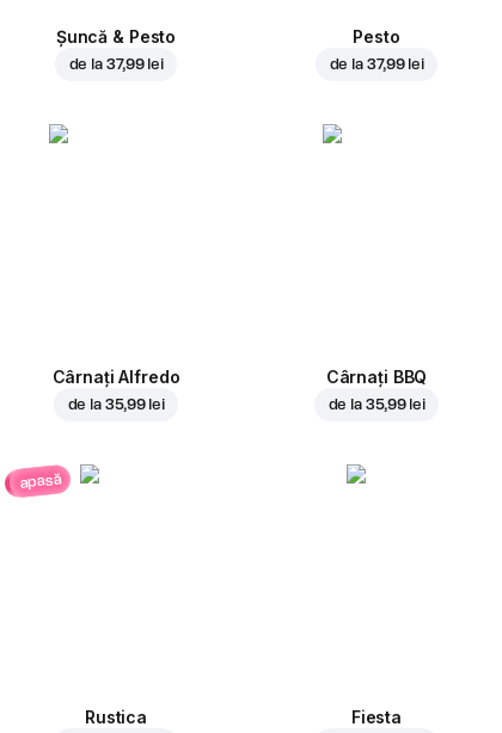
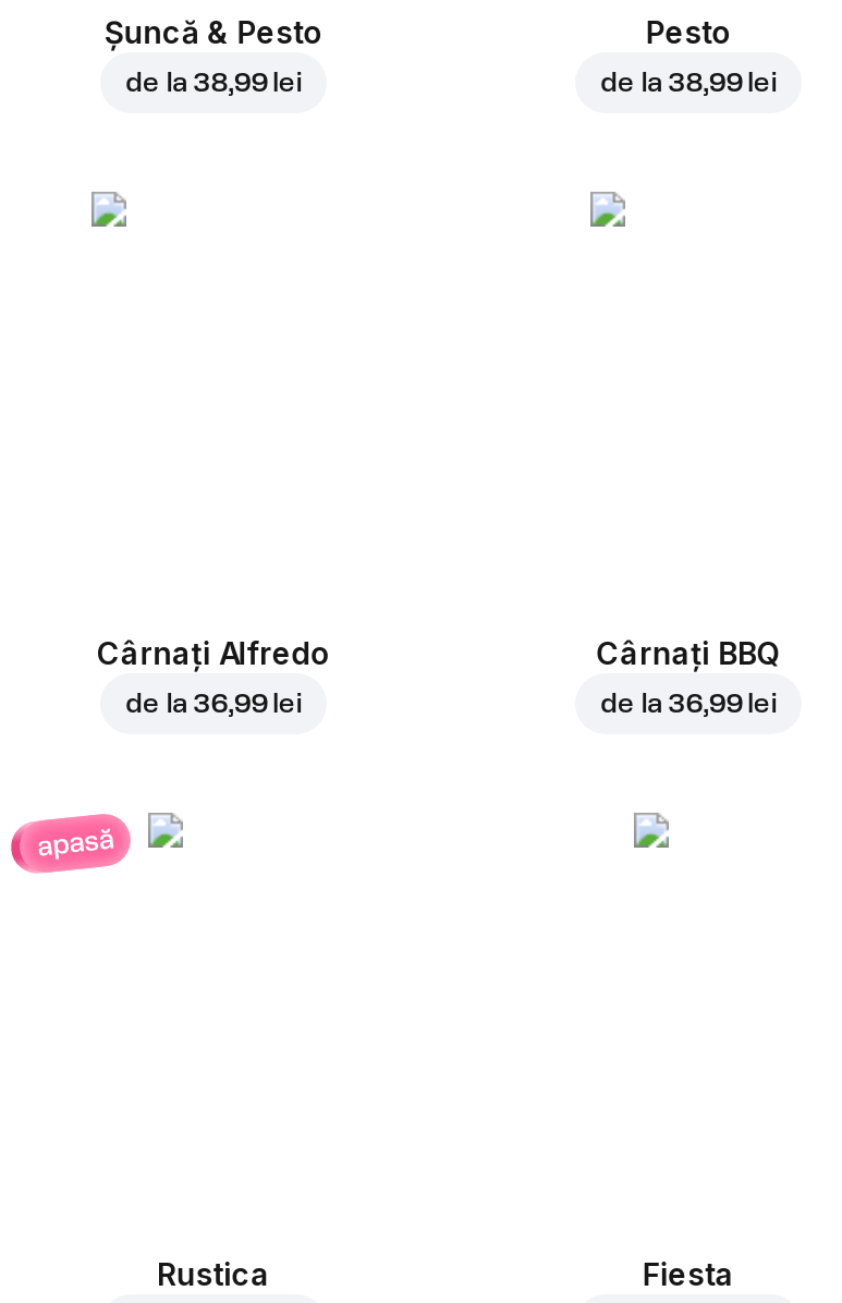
[69,56,163,73] de la 37,99 lei -> [125,68,302,98] de la 38,99 lei
[329,56,424,73] de la 37,99 lei -> [600,68,777,98] de la 38,99 lei
[68,397,164,413] de la 35,99 lei -> [125,689,302,719] de la 36,99 lei
[328,397,425,413] de la 35,99 lei -> [600,689,777,719] de la 36,99 lei

